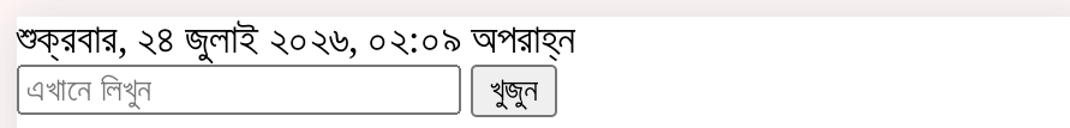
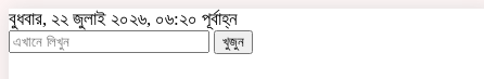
[17,17,576,62] শুক্রবার, ২৪ জুলাই ২০২৬, ০২:০৯ অপরাহ্ন -> [9,9,238,29] বুধবার, ২২ জুলাই ২০২৬, ০৬:২০ পূর্বাহ্ন

